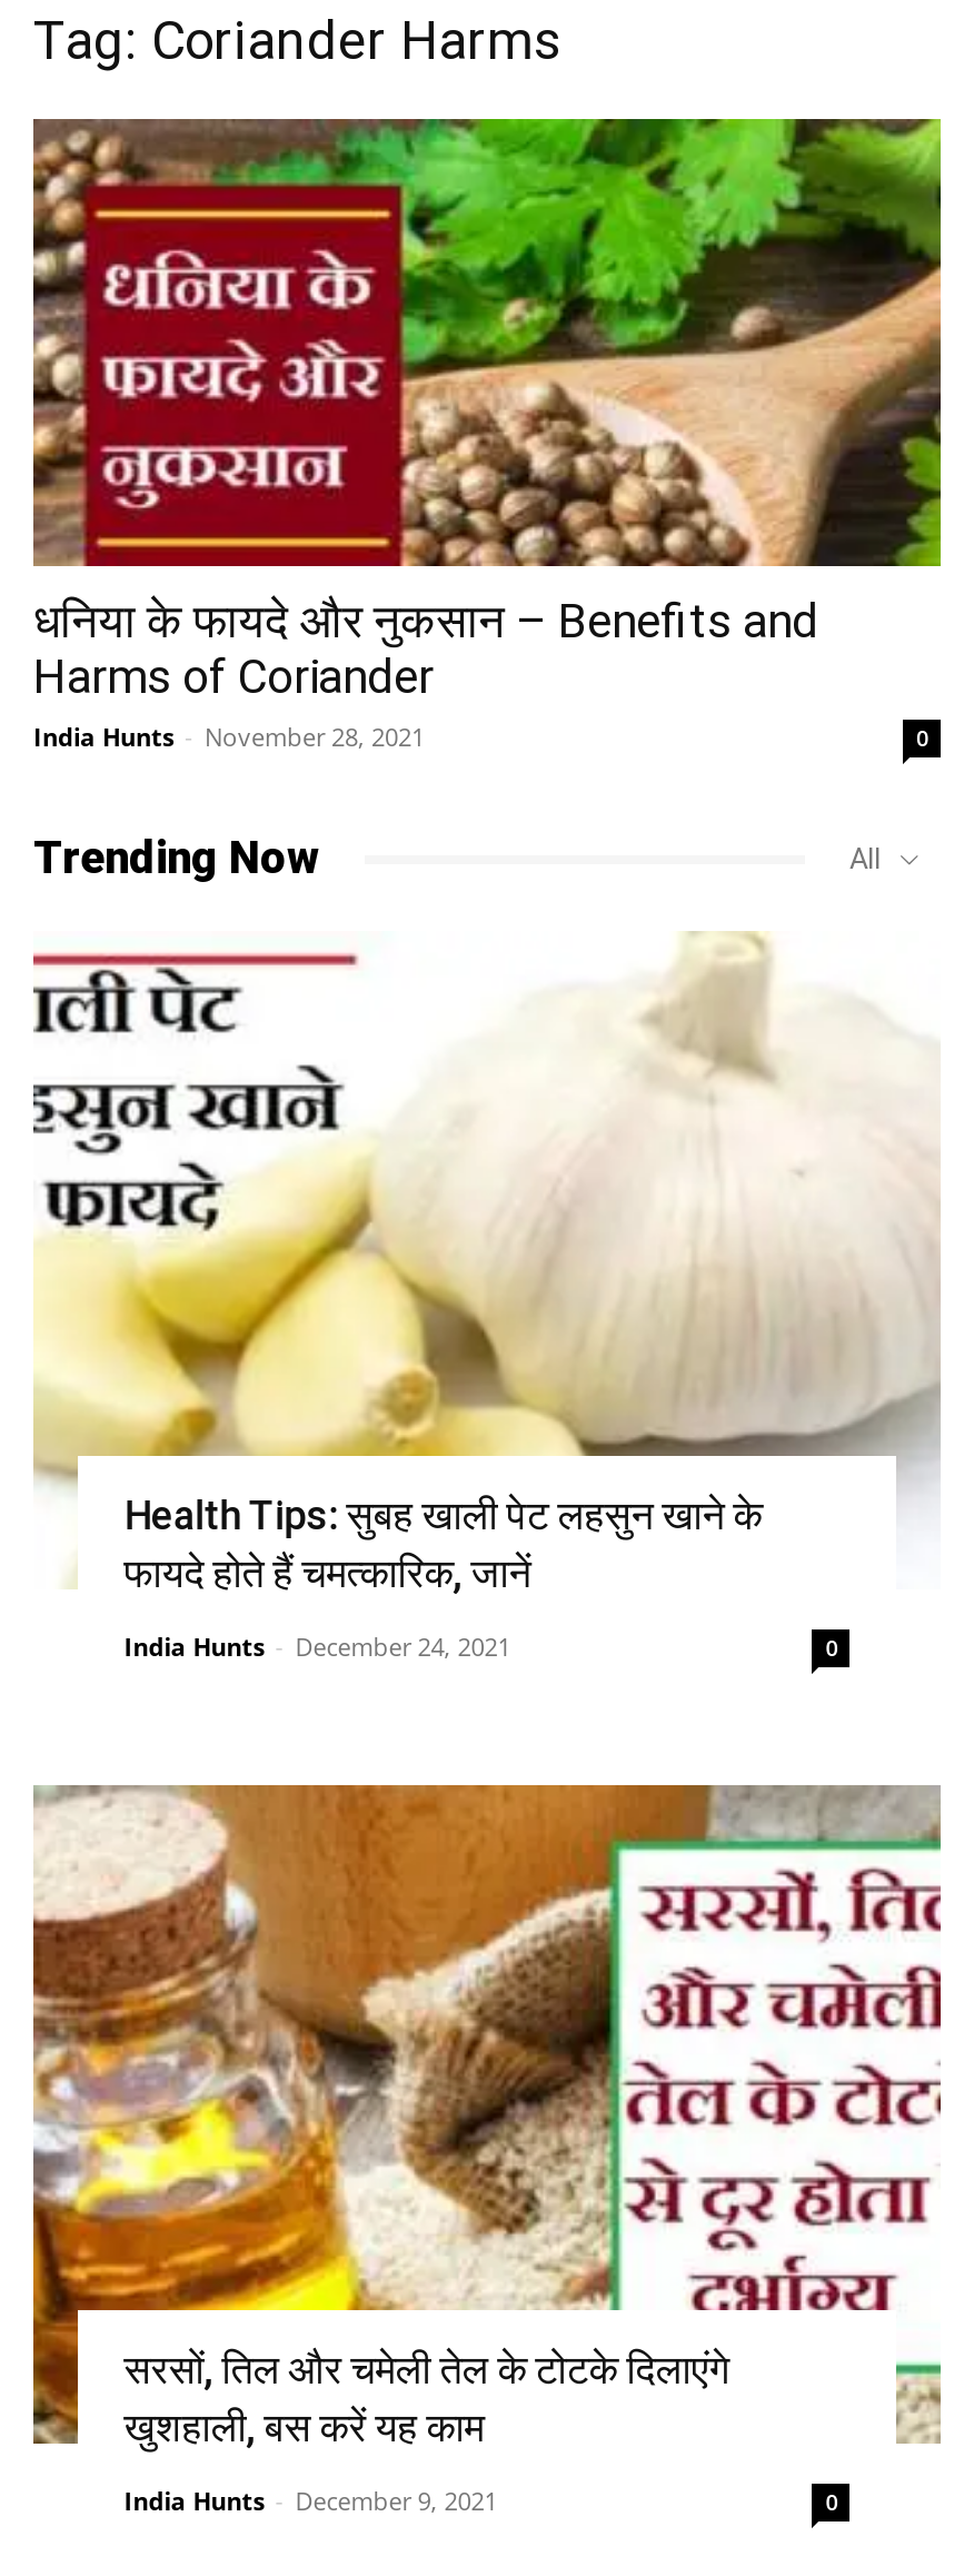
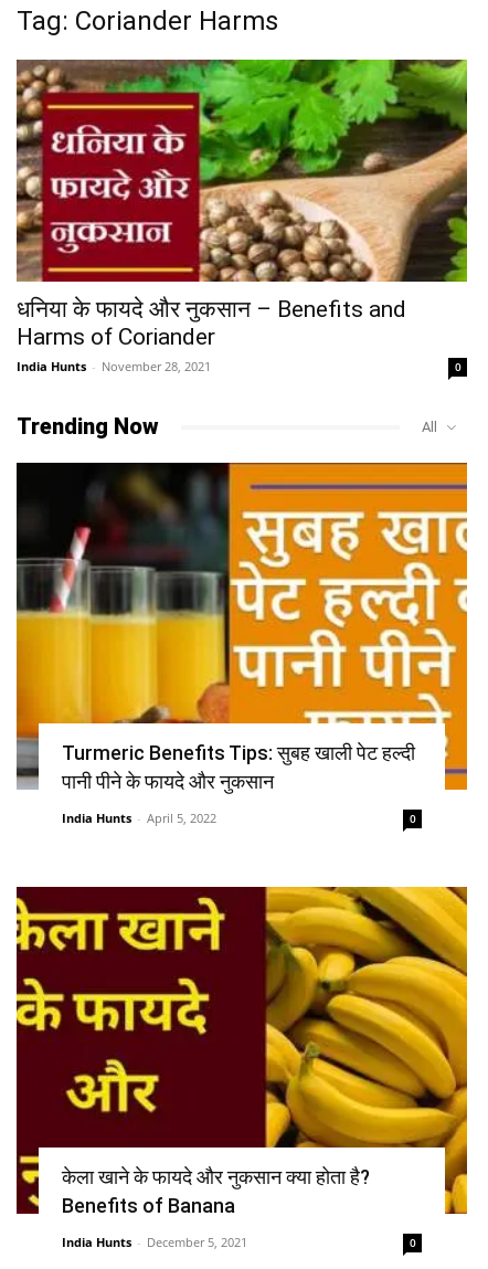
[31,931,941,1597] [image] | Health Tips: सुबह खाली पेट लहसुन खाने के | फायदे होते हैं चमत्कारिक, जानें -> [15,462,468,793] [image] | Turmeric Benefits Tips: सुबह खाली पेट हल्दी | पानी पीने के फायदे और नुकसान
[124,1630,511,1664] India Hunts - December 24, 2021 -> [62,810,216,827] India Hunts - April 5, 2022
[31,1783,943,2451] [image] | सरसों, तिल और चमेली तेल के टोटके दिलाएंगे | खुशहाली, बस करें यह काम -> [15,886,468,1217] [image] | केला खाने के फायदे और नुकसान क्या होता है? | Benefits of Banana
[124,2484,498,2518] India Hunts - December 9, 2021 -> [62,1234,247,1251] India Hunts - December 5, 2021

